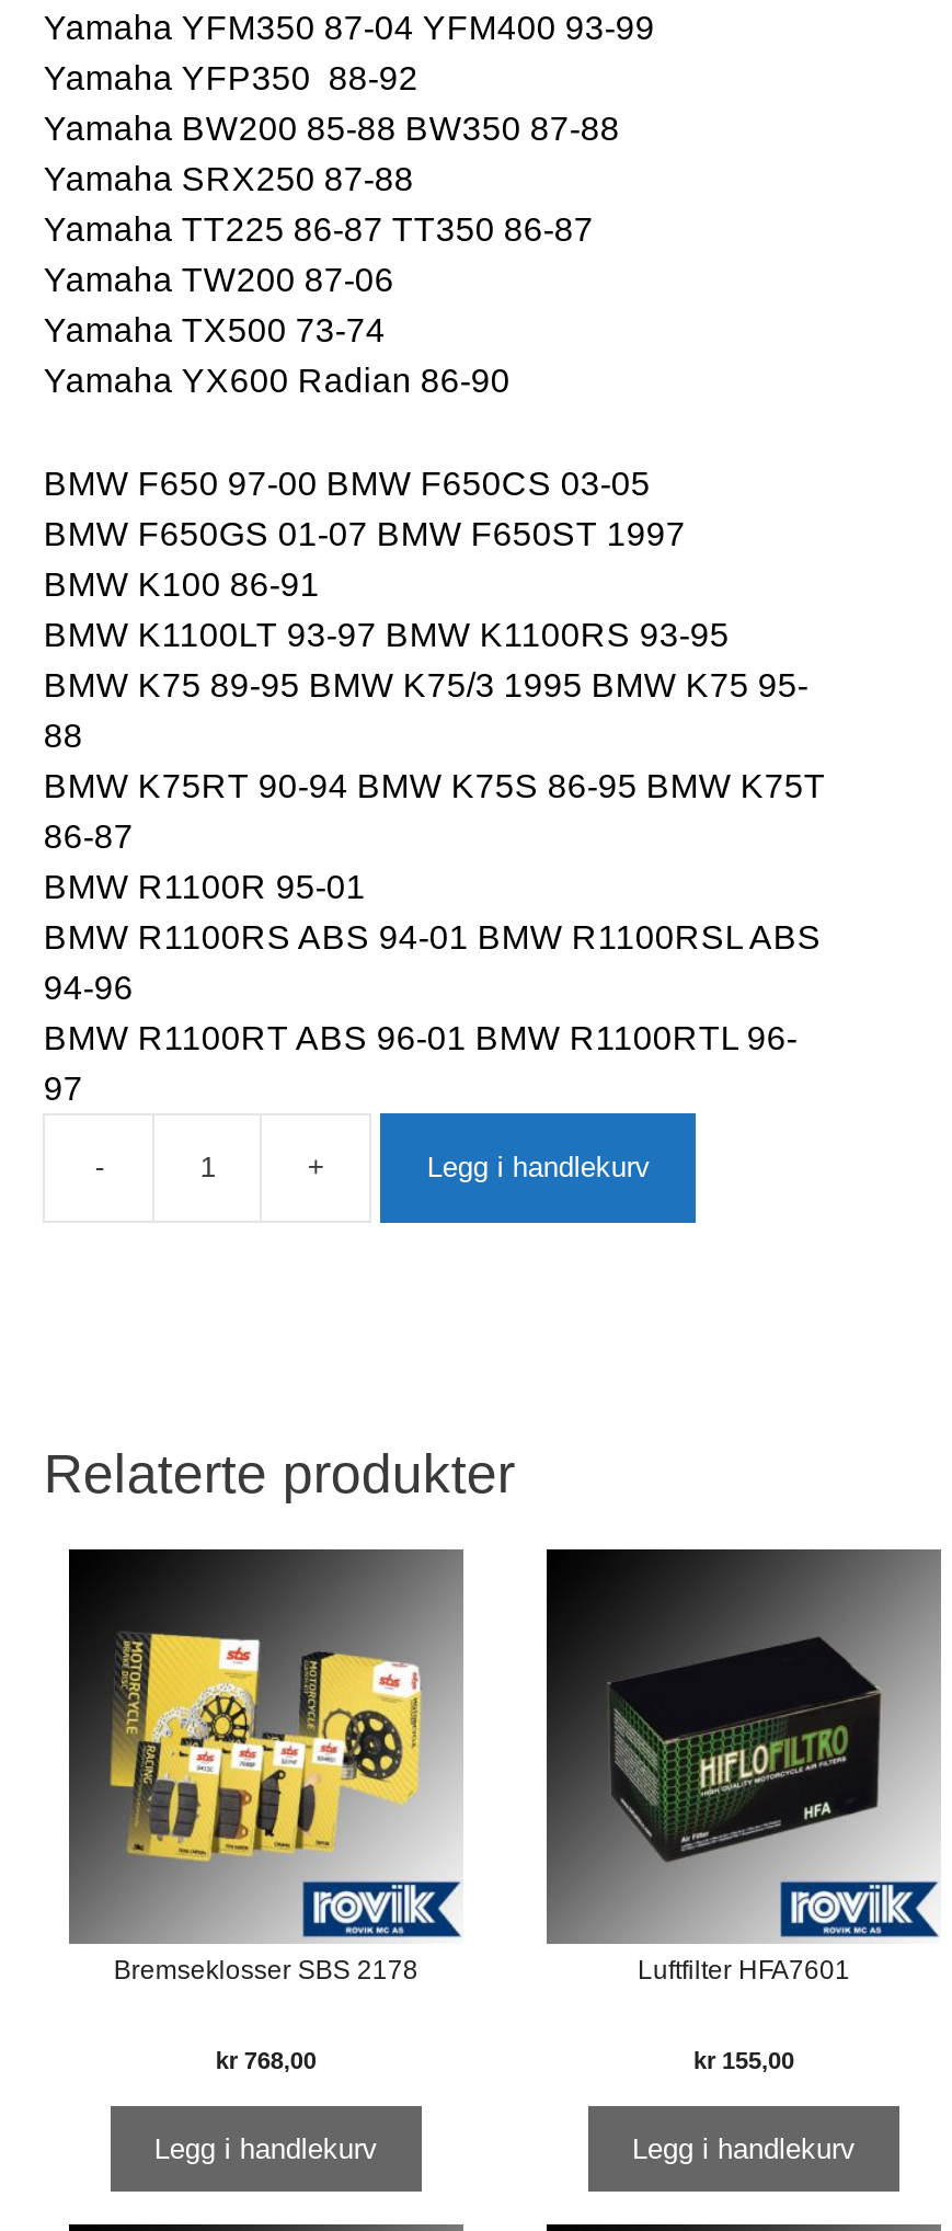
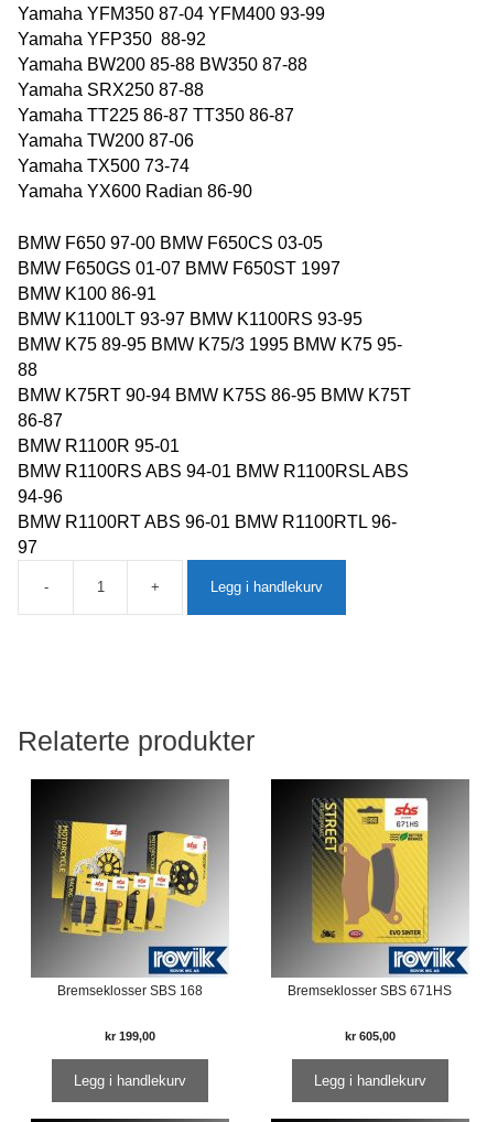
[612,1587,882,1985] [image] | Luftfilter HFA7601 -> [288,797,452,998] [image] | Bremseklosser SBS 671HS
[114,1954,418,1985] Bremseklosser SBS 2178 -> [57,983,203,998] Bremseklosser SBS 168
[216,2046,316,2072] kr 768,00 -> [105,1029,155,1042] kr 199,00
[693,2046,794,2072] kr 155,00 -> [345,1029,396,1042] kr 605,00

